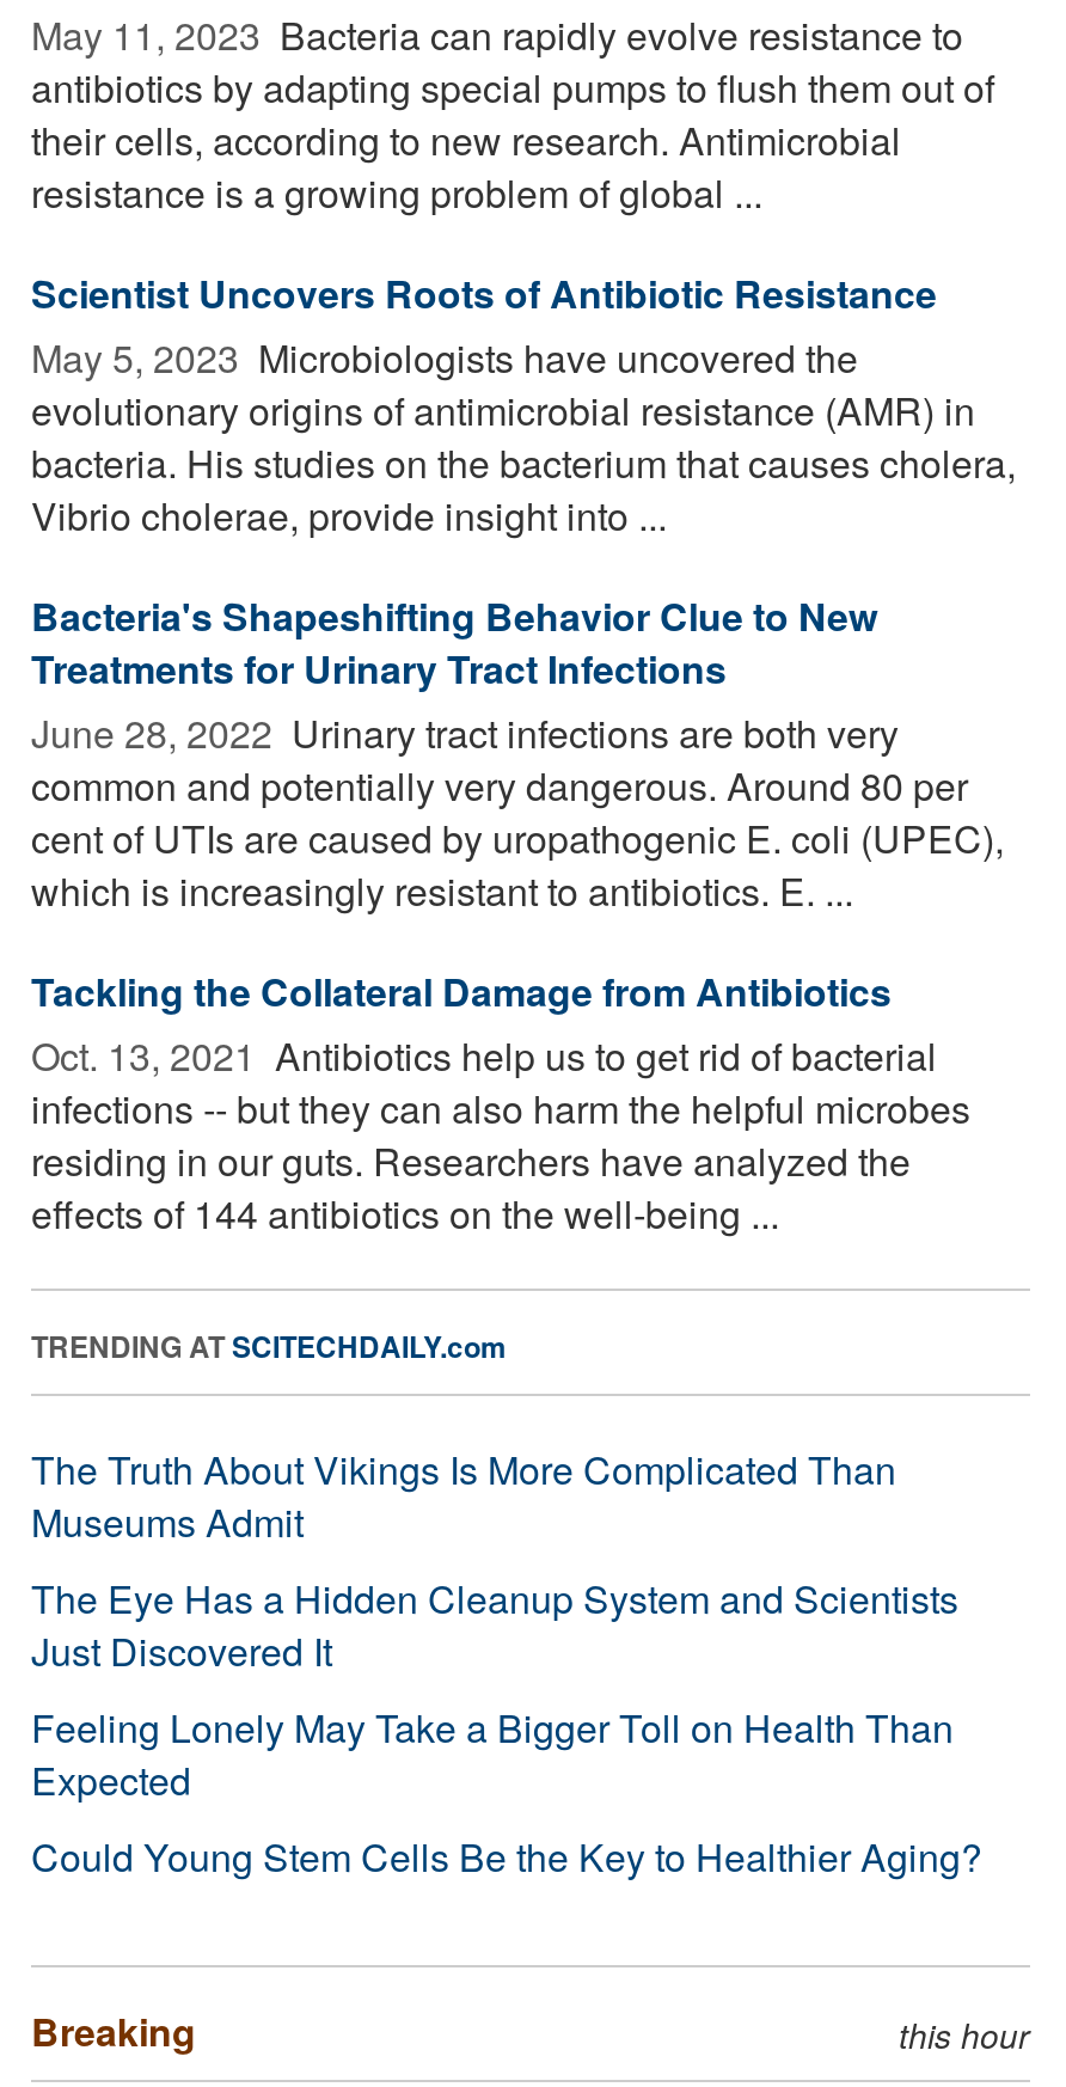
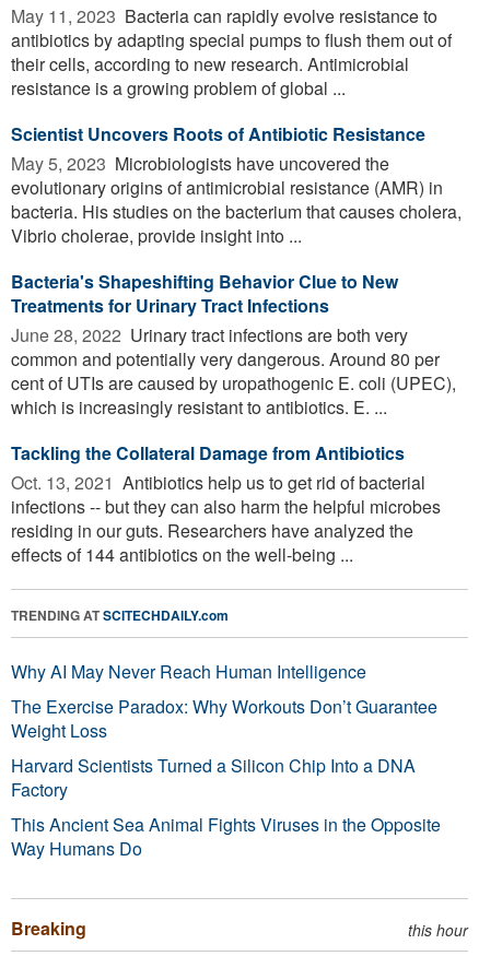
[31,1441,982,1883] The Truth About Vikings Is More Complicated Than | Museums Admit | The Eye Has a Hidden Cleanup System and Scientists | Just Discovered It | Feeling Lonely May Take a Bigger Toll on Health Than | Expected | Could Young Stem Cells Be the Key to Healthier Aging? -> [11,659,441,861] Why AI May Never Reach Human Intelligence | The Exercise Paradox: Why Workouts Don’t Guarantee | Weight Loss | Harvard Scientists Turned a Silicon Chip Into a DNA | Factory | This Ancient Sea Animal Fights Viruses in the Opposite | Way Humans Do

